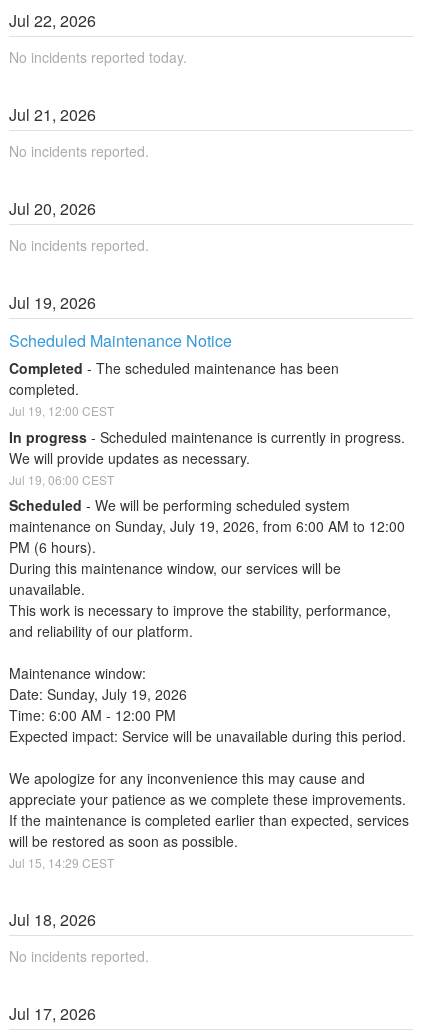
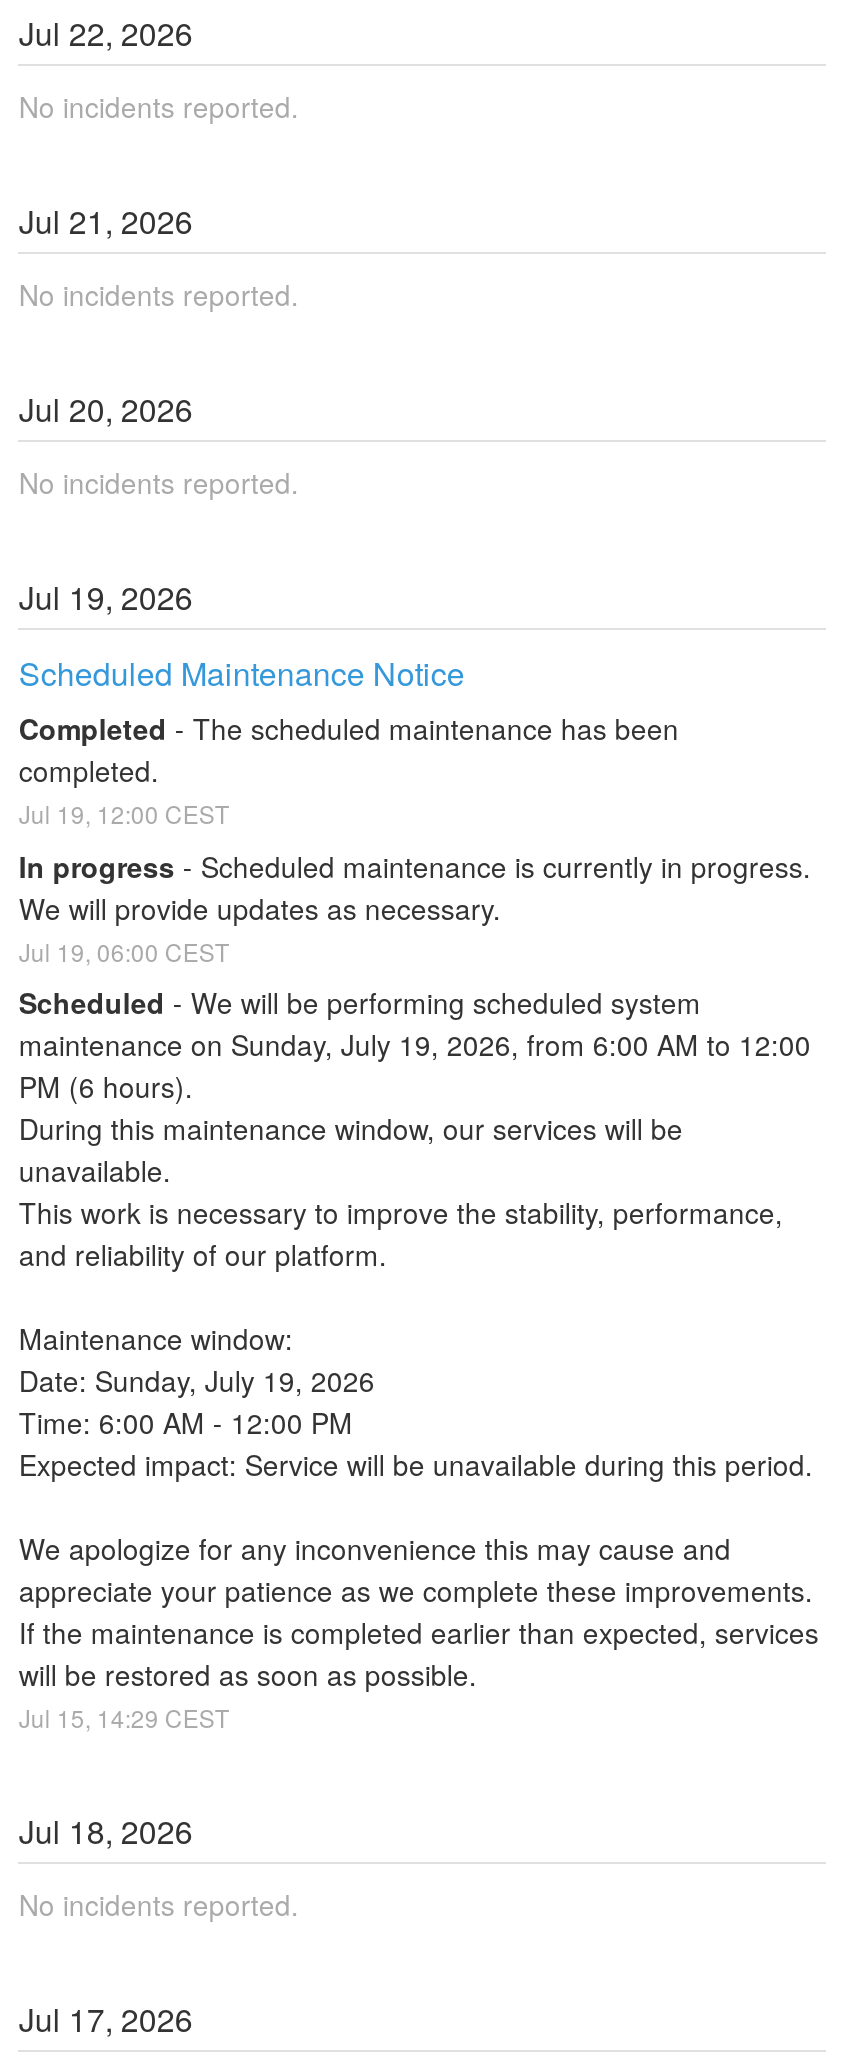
[9,47,187,67] No incidents reported today. -> [19,85,299,125] No incidents reported.

